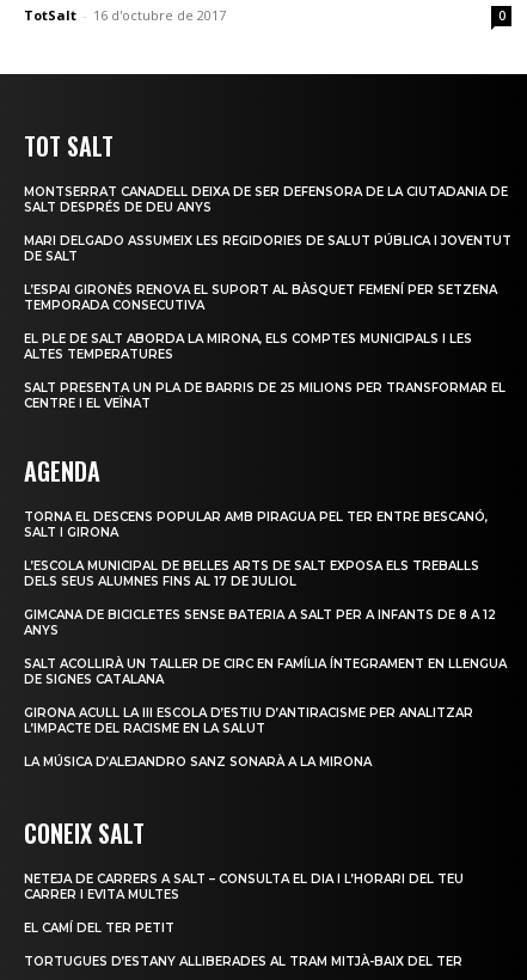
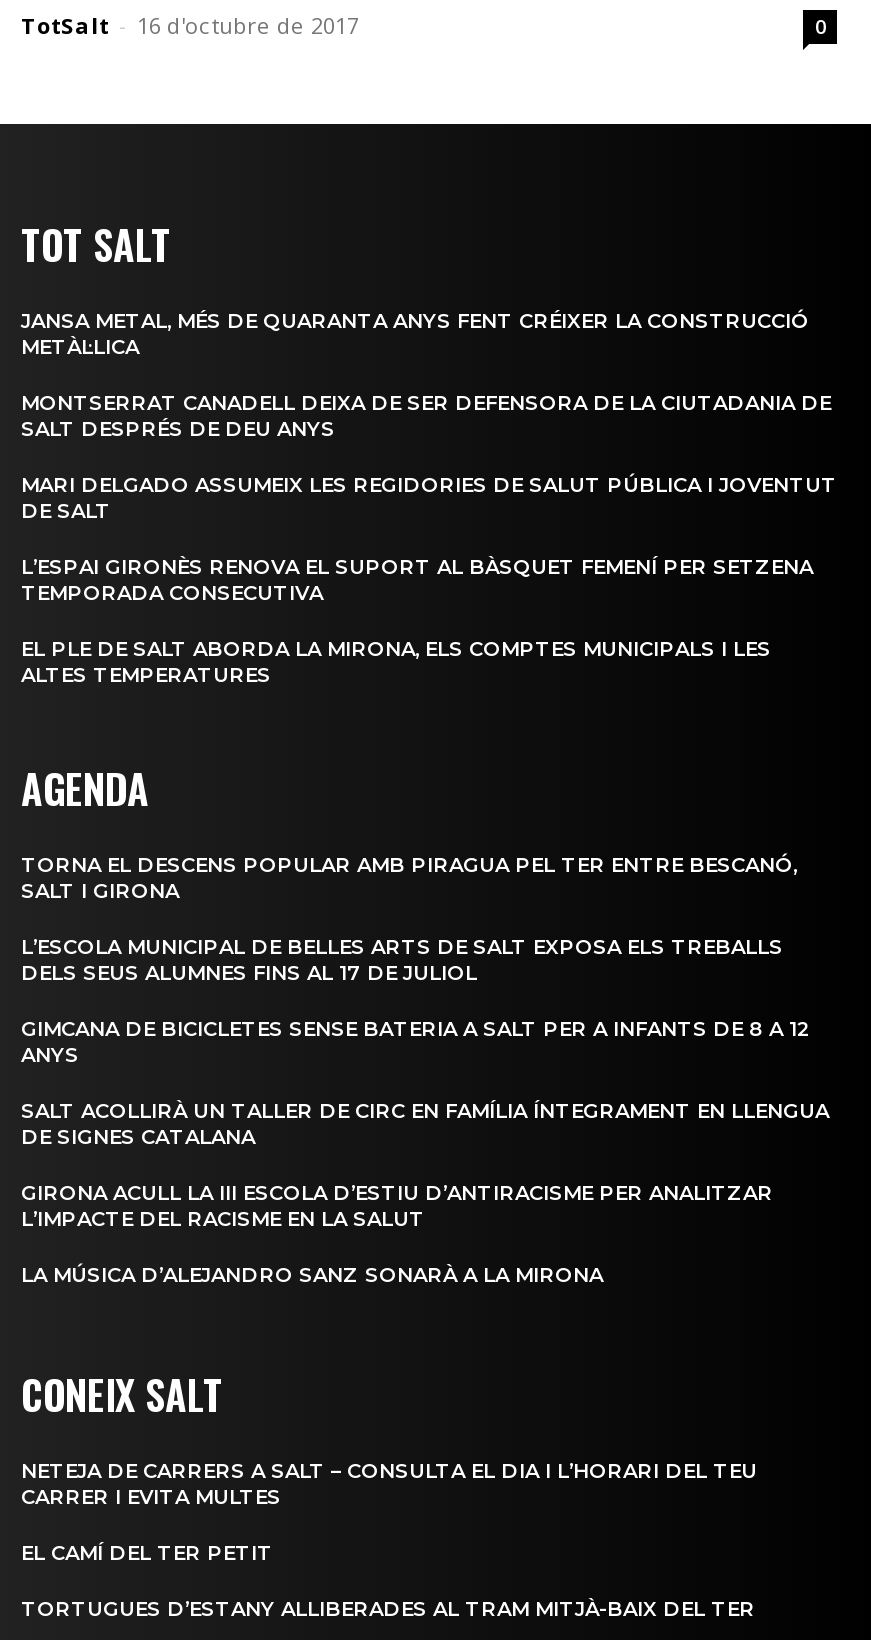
none -> [21,308,809,360] JANSA METAL, MÉS DE QUARANTA ANYS FENT CRÉIXER LA CONSTRUCCIÓ | METÀL·LICA
moved [24,184,511,362] -> [21,390,837,688]: MONTSERRAT CANADELL DEIXA DE SER DEFENSORA DE LA CIUTADANIA DE | SALT DESPRÉS DE DEU ANYS | MARI DELGADO ASSUMEIX LES REGIDORIES DE SALUT PÚBLICA I JOVENTUT | DE SALT | L’ESPAI GIRONÈS RENOVA EL SUPORT AL BÀSQUET FEMENÍ PER SETZENA | TEMPORADA CONSECUTIVA | EL PLE DE SALT ABORDA LA MIRONA, ELS COMPTES MUNICIPALS I LES | ALTES TEMPERATURES
[24,380,505,411] SALT PRESENTA UN PLA DE BARRIS DE 25 MILIONS PER TRANSFORMAR EL | CENTRE I EL VEÏNAT -> none

